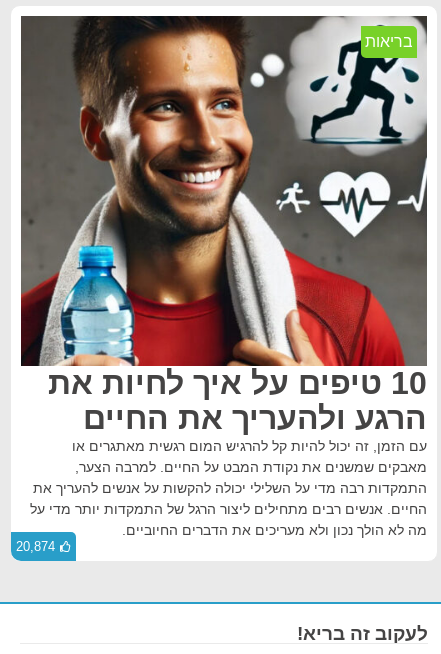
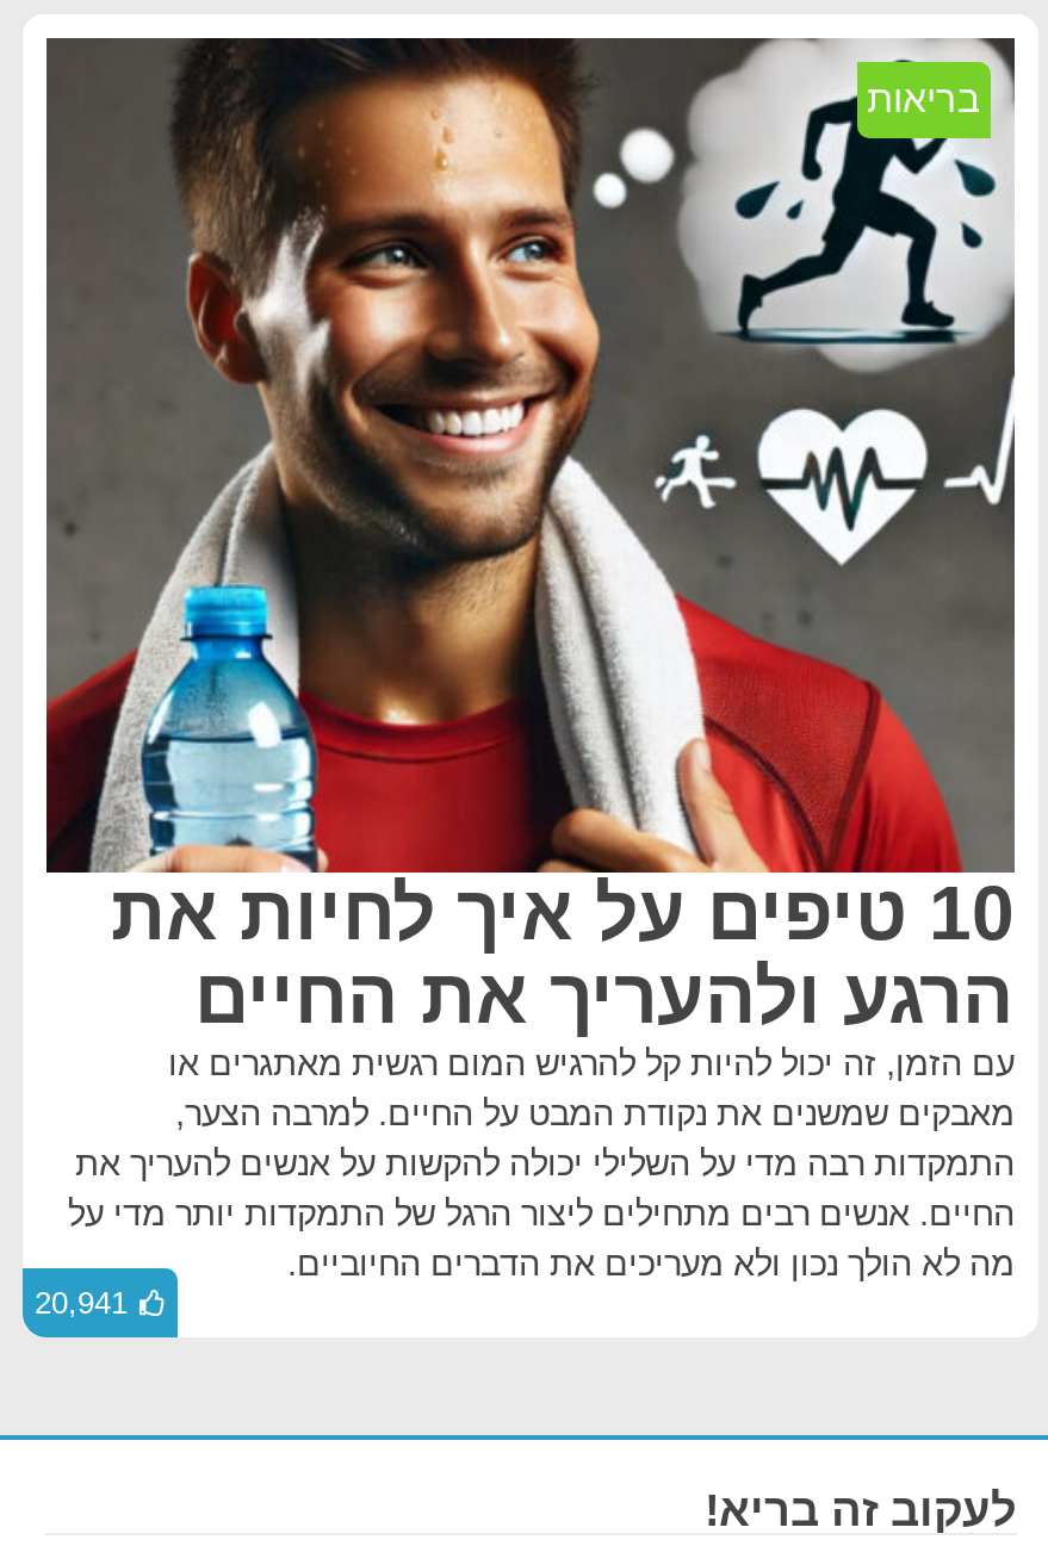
[16,539,55,554] 20,874 -> [35,1285,128,1321] 20,941

